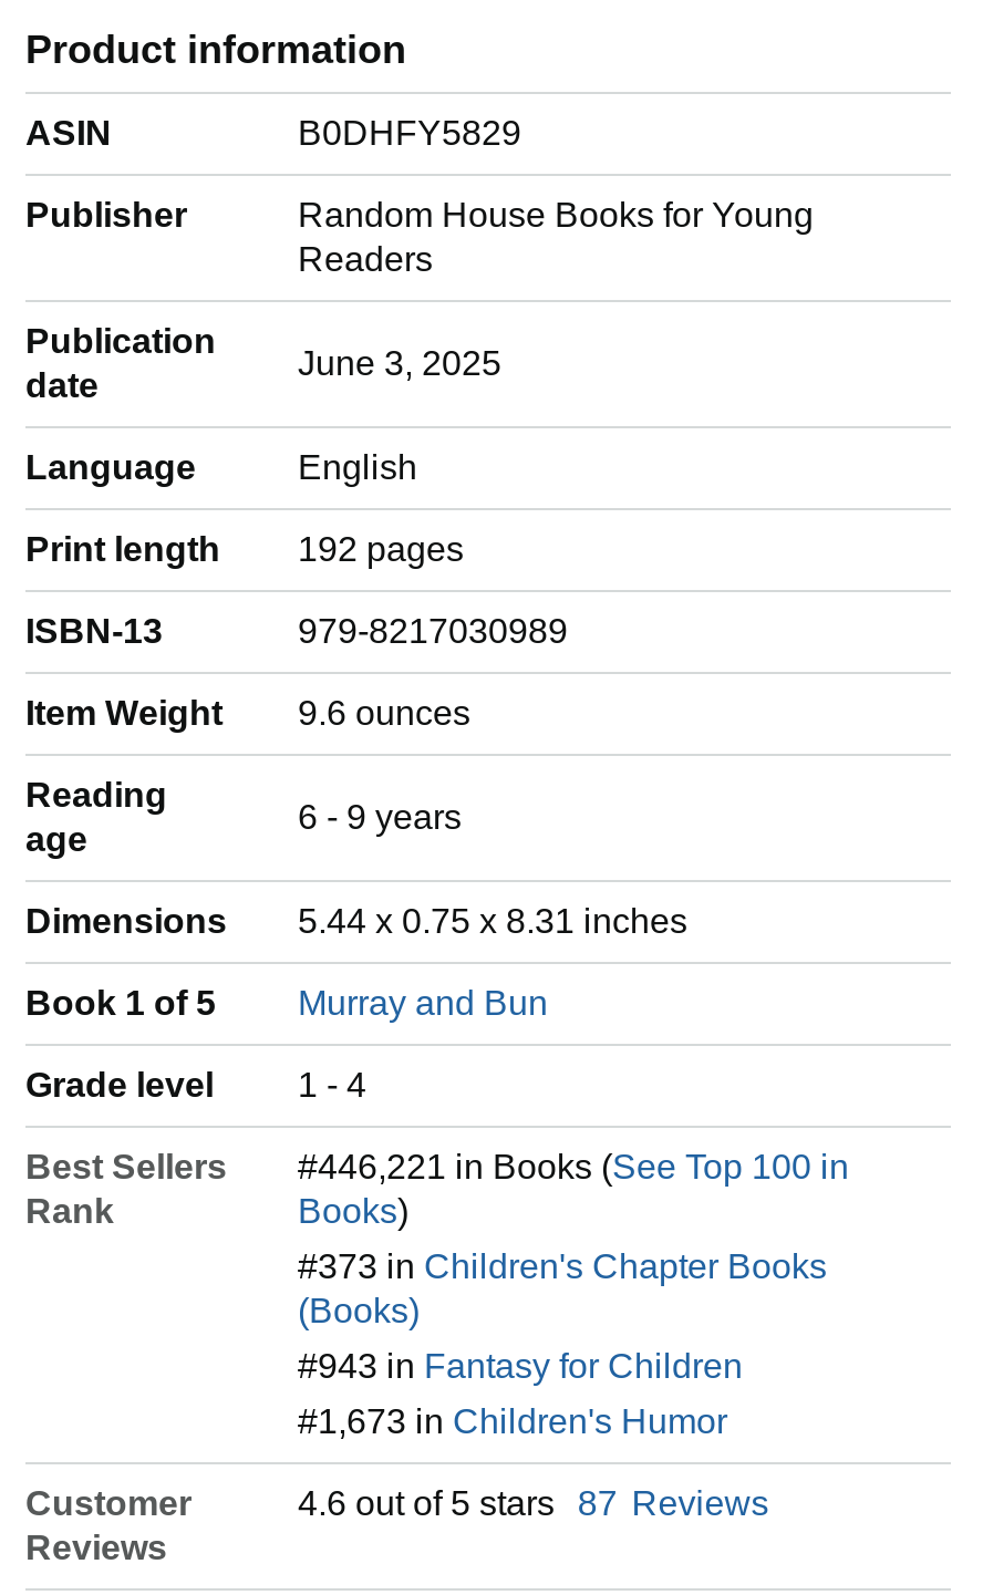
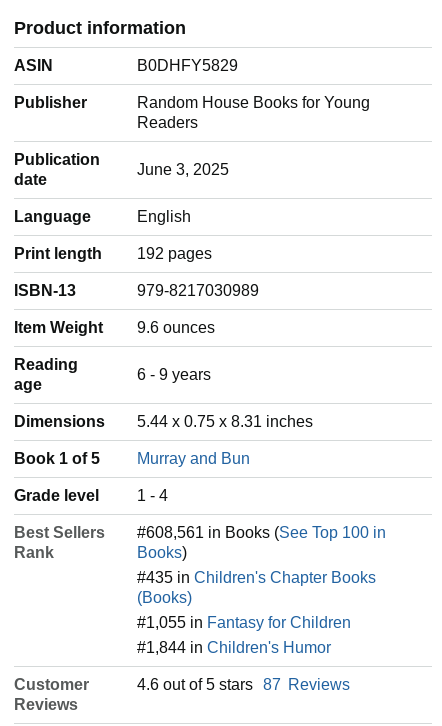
[298,1147,849,1184] #446,221 in Books (See Top 100 in -> [137,523,386,540] #608,561 in Books (See Top 100 in
[298,1246,827,1284] #373 in Children's Chapter Books -> [137,568,376,585] #435 in Children's Chapter Books
[298,1346,743,1384] #943 in Fantasy for Children -> [137,613,351,630] #1,055 in Fantasy for Children
[298,1401,727,1439] #1,673 in Children's Humor -> [137,638,331,655] #1,844 in Children's Humor

